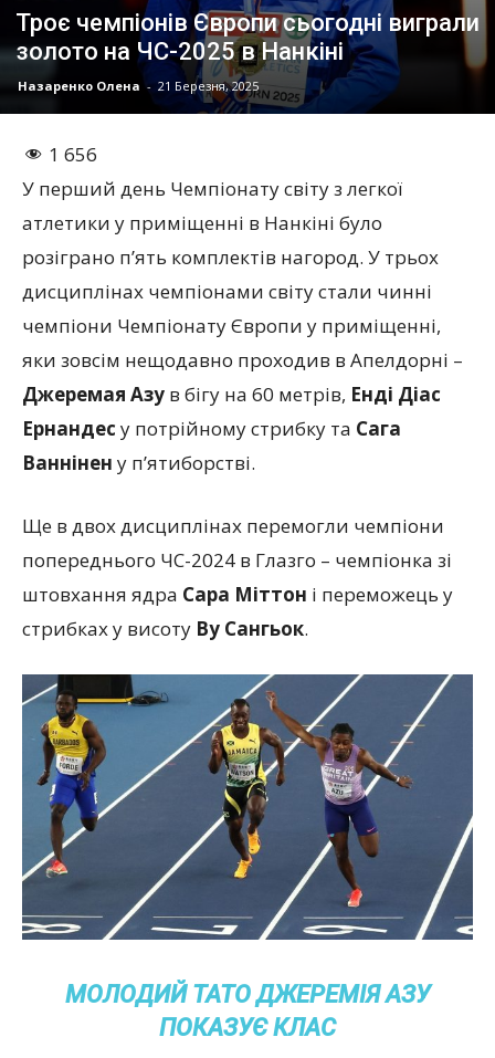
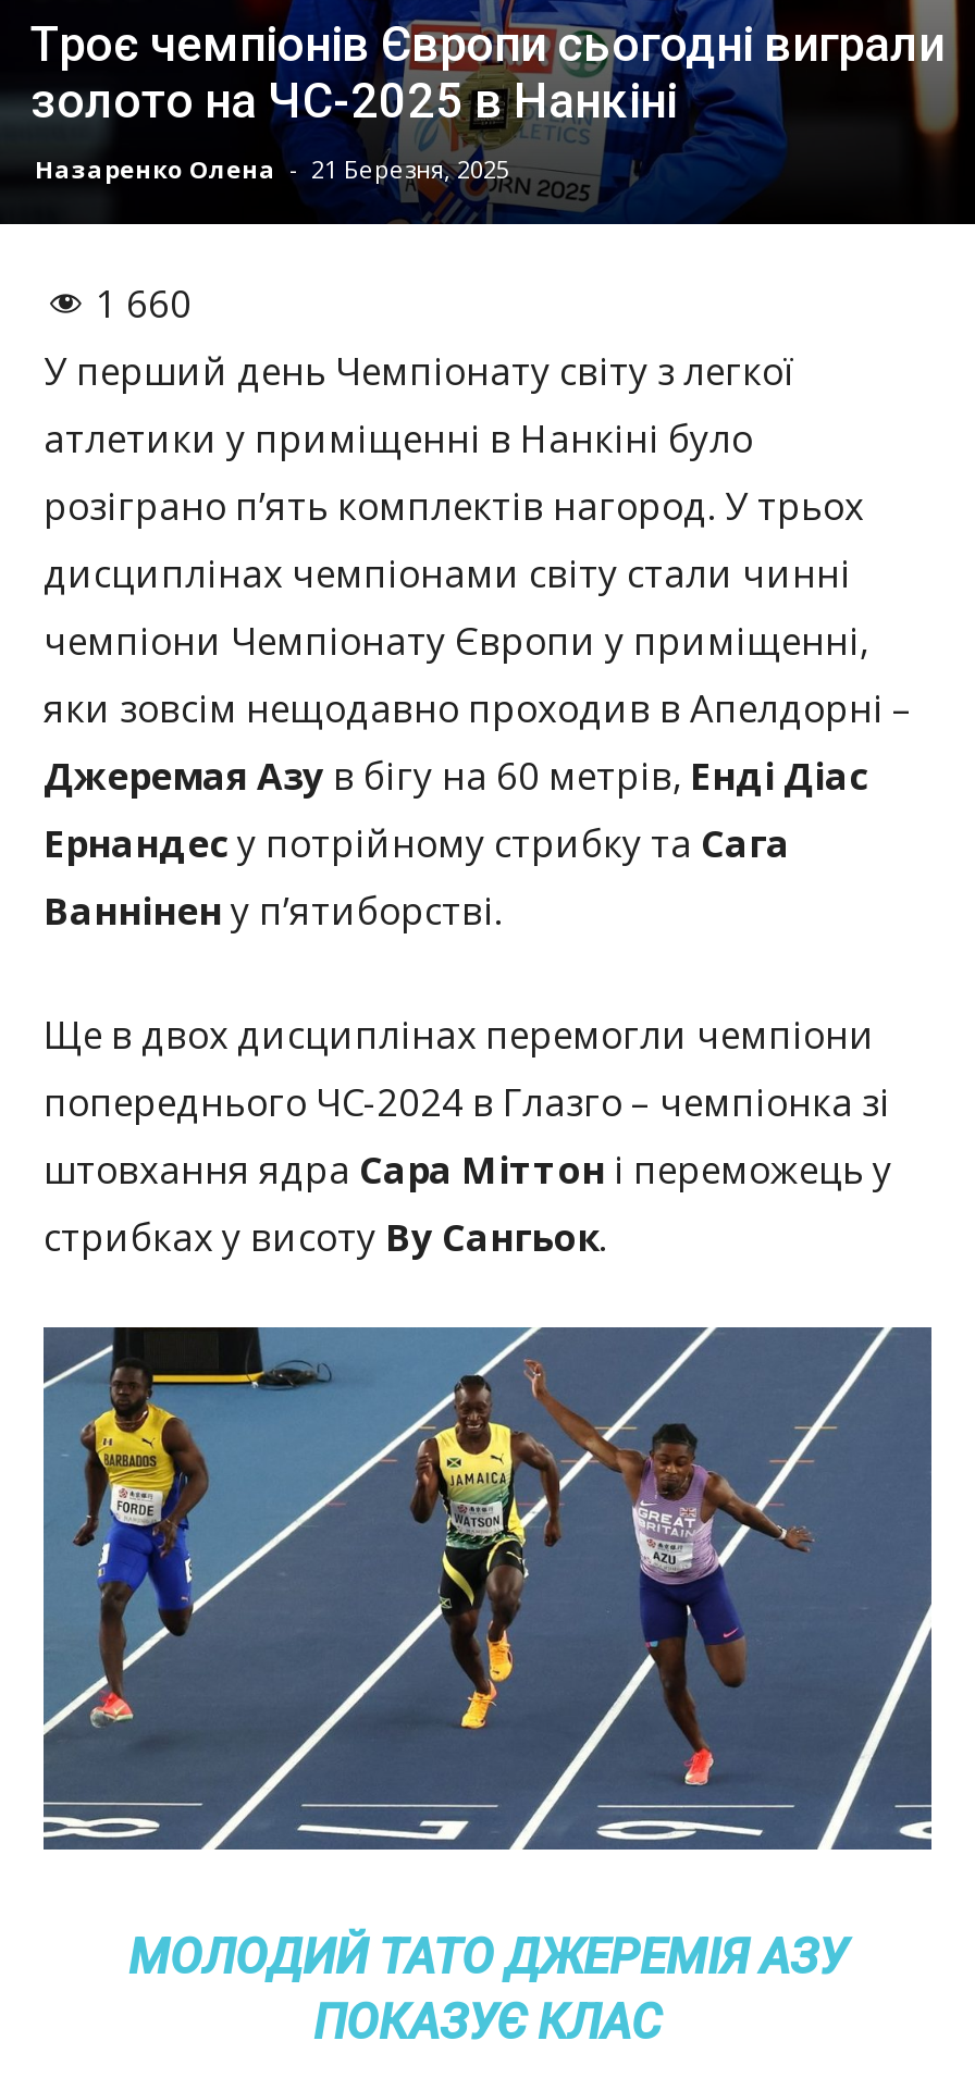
[49,142,97,167] 1 656 -> [96,279,192,329] 1 660

